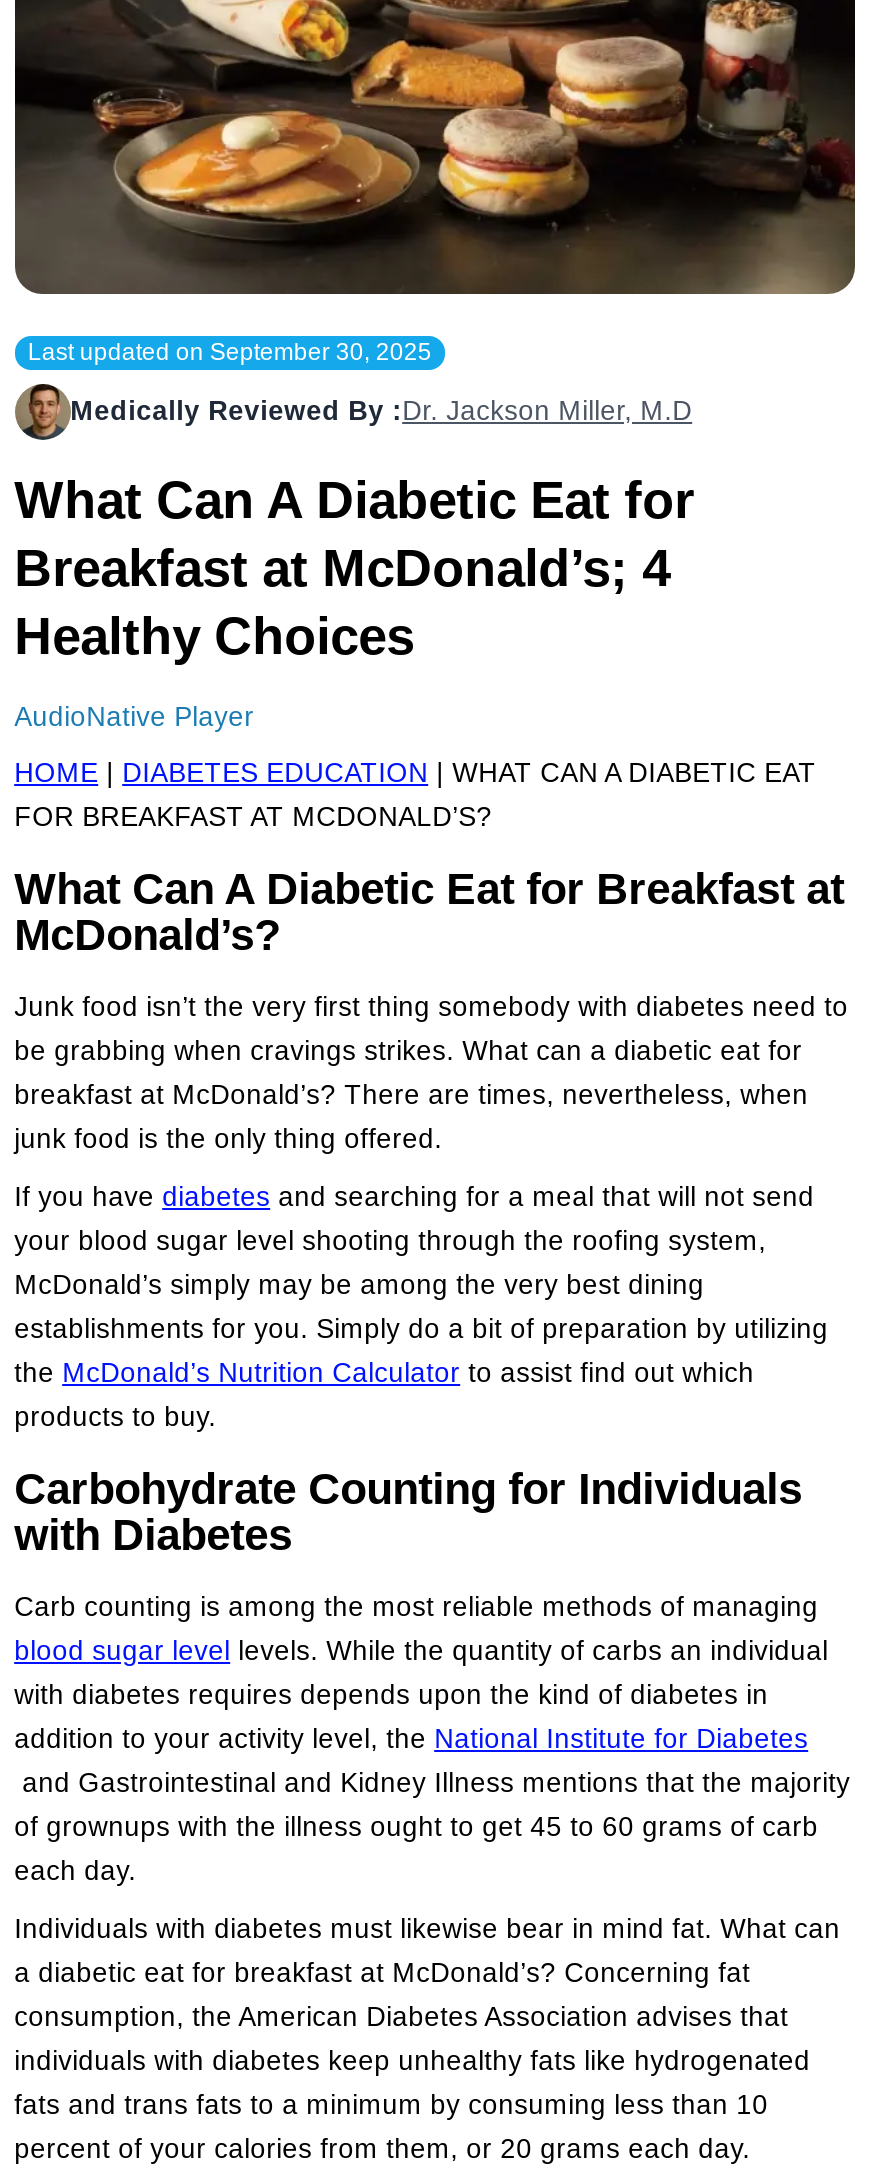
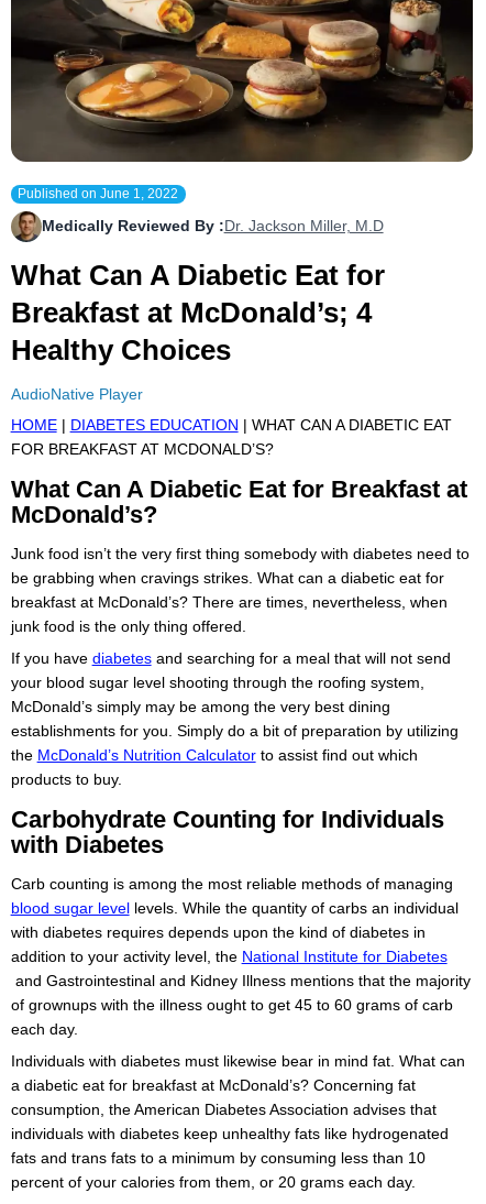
[28,338,432,366] Last updated onSeptember 30, 2025 -> [18,186,179,201] Published onJune 1, 2022

